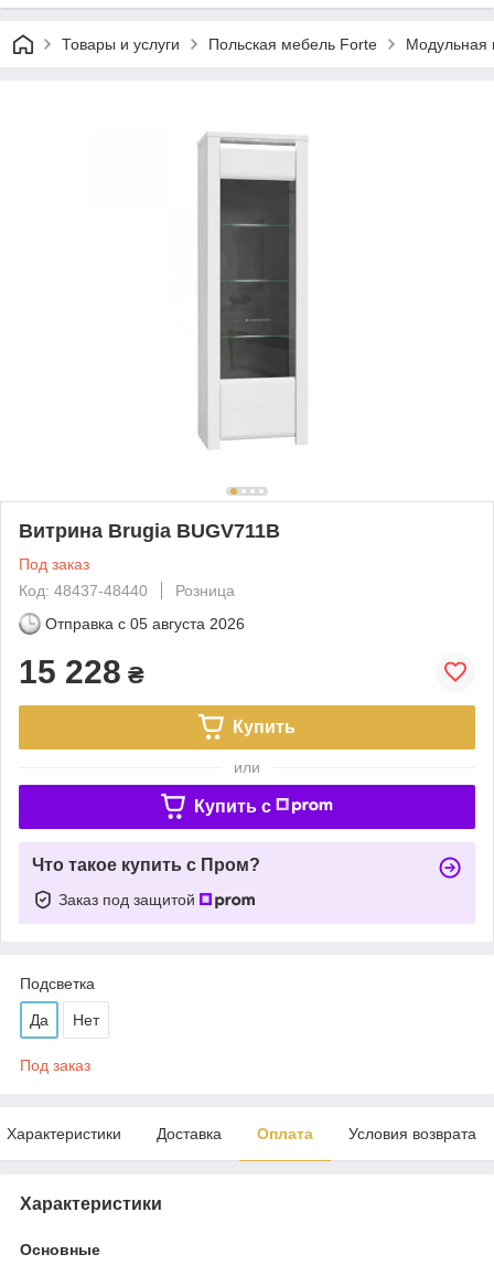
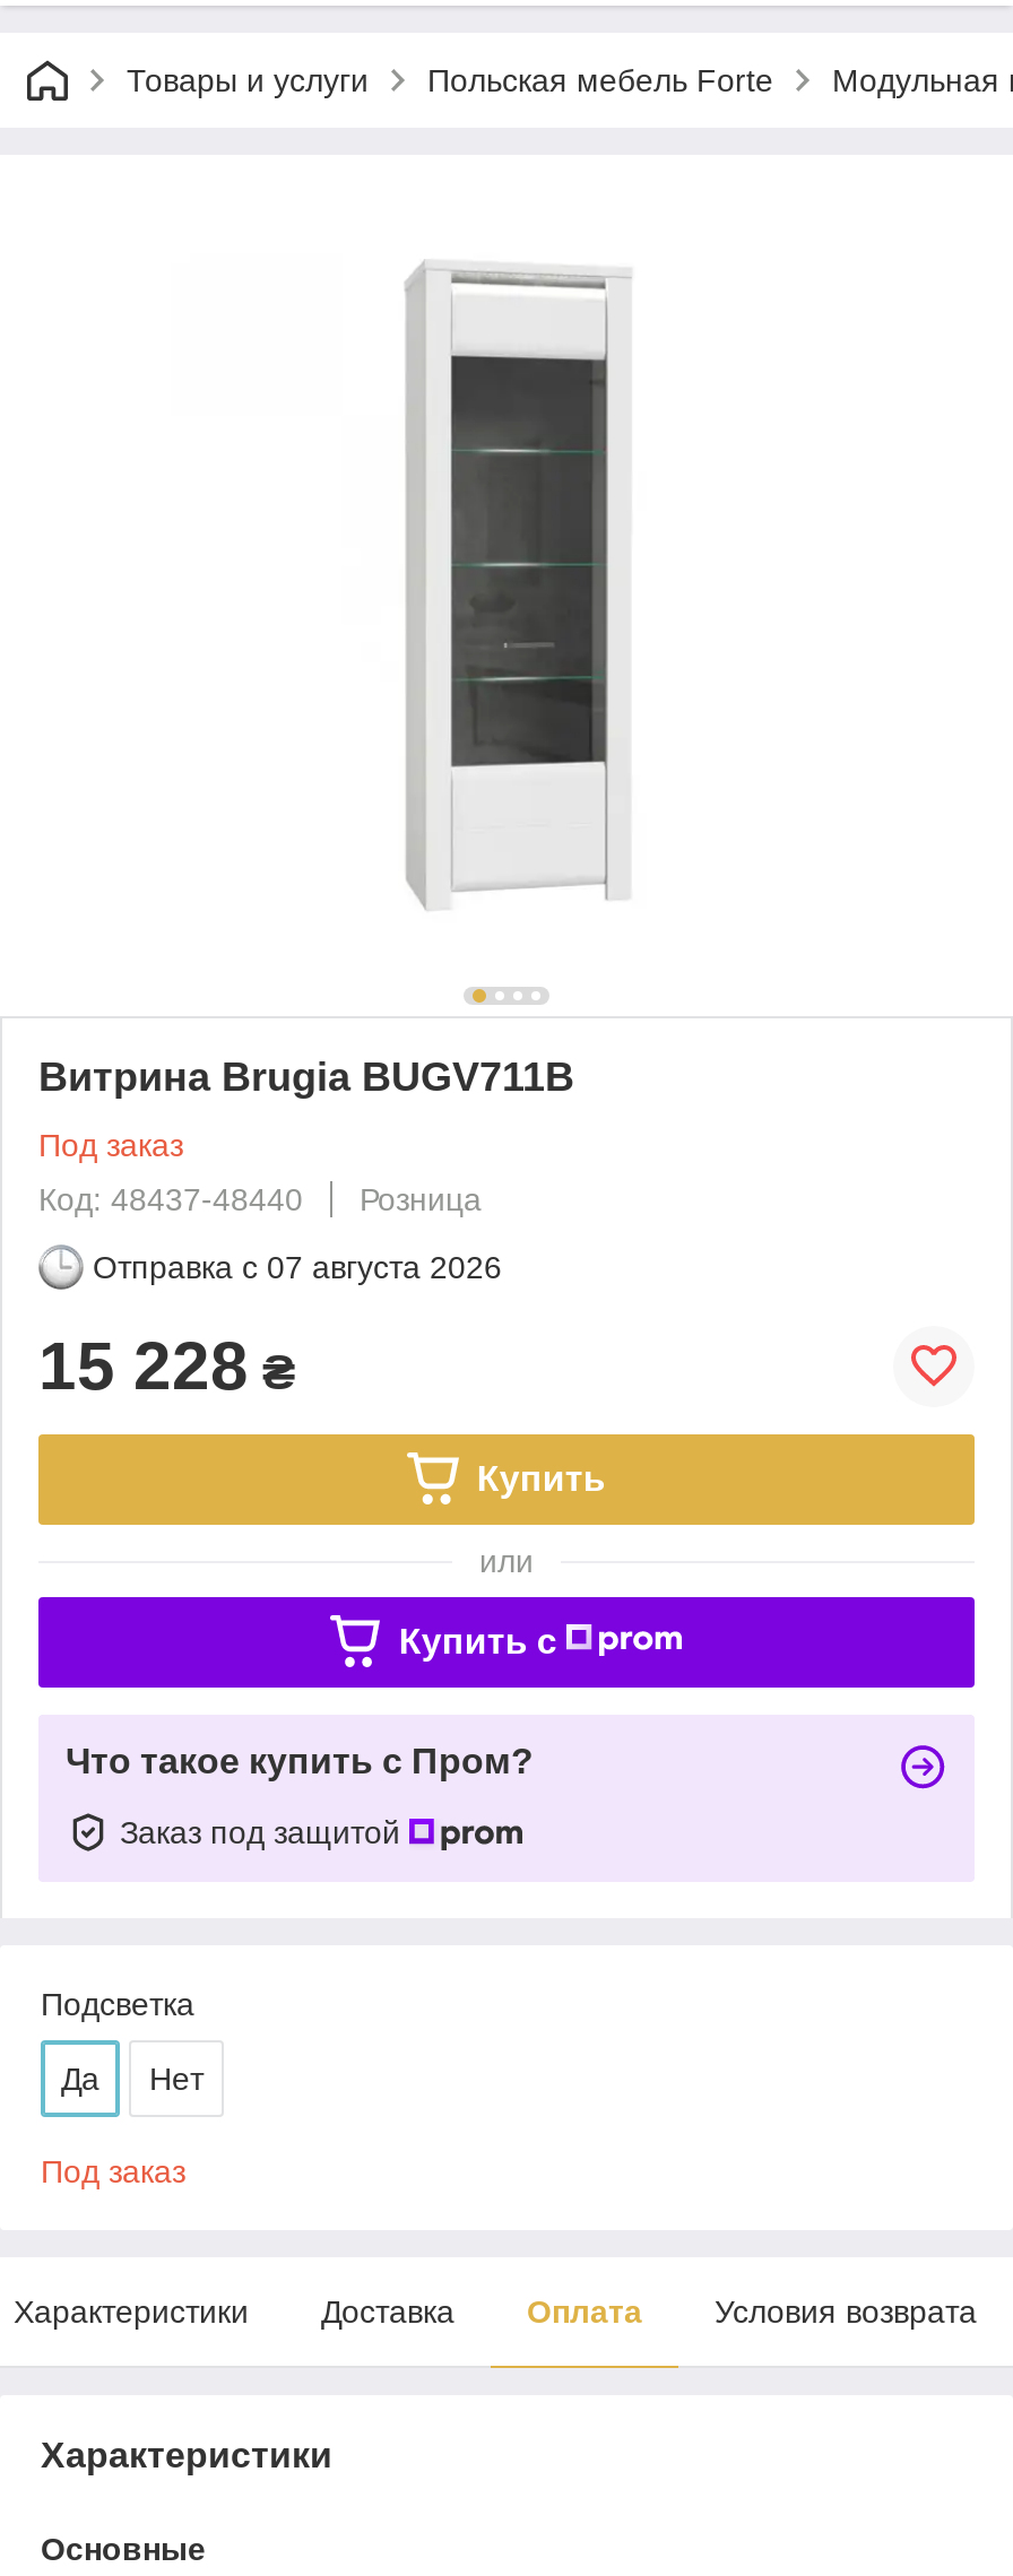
[45,615,245,632] Отправка с 05 августа 2026 -> [93,1249,502,1285] Отправка с 07 августа 2026

